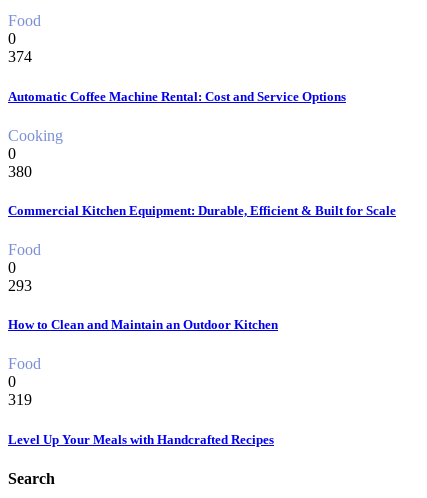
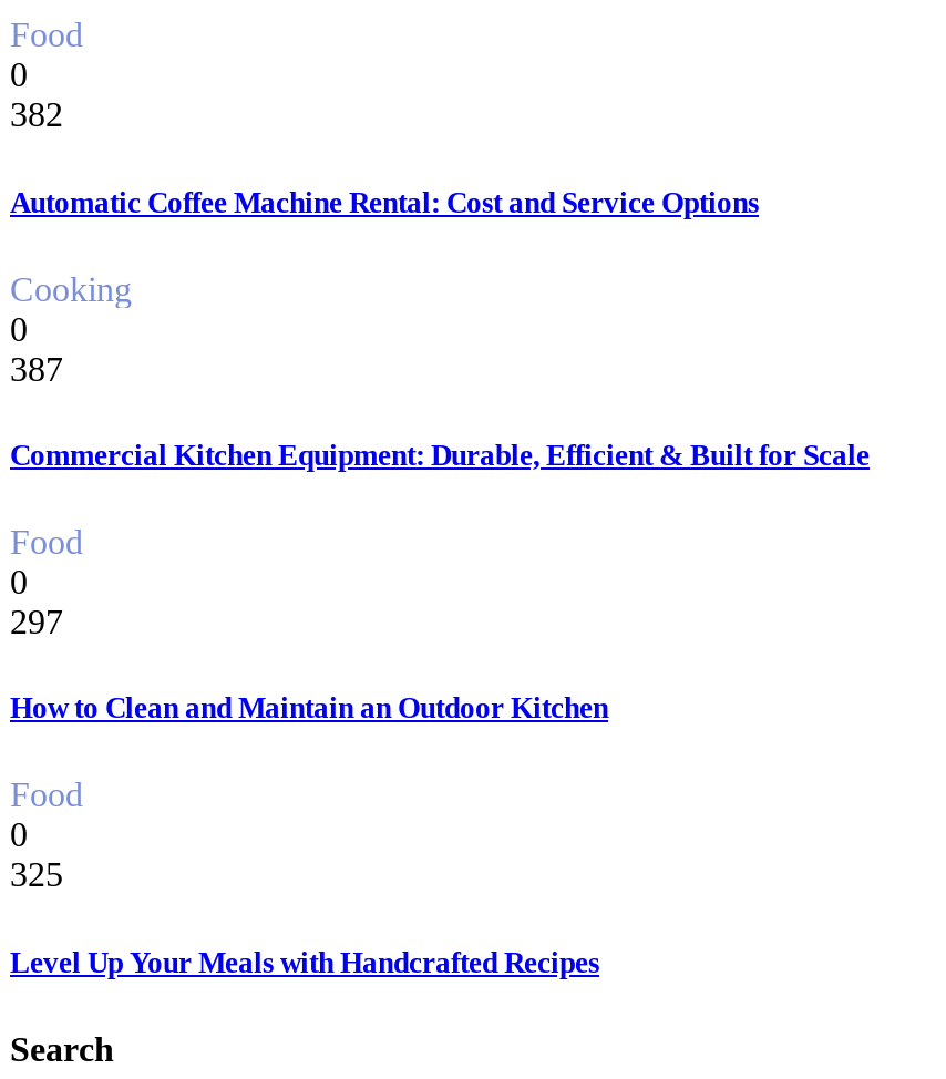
[8,48,32,65] 374 -> [10,96,63,134] 382
[8,163,32,180] 380 -> [10,349,63,387] 387
[8,277,32,294] 293 -> [10,603,63,640] 297
[8,391,32,408] 319 -> [10,856,63,894] 325

